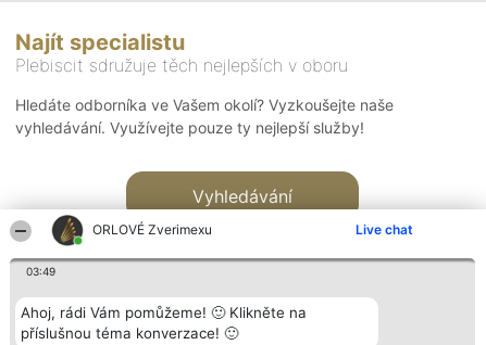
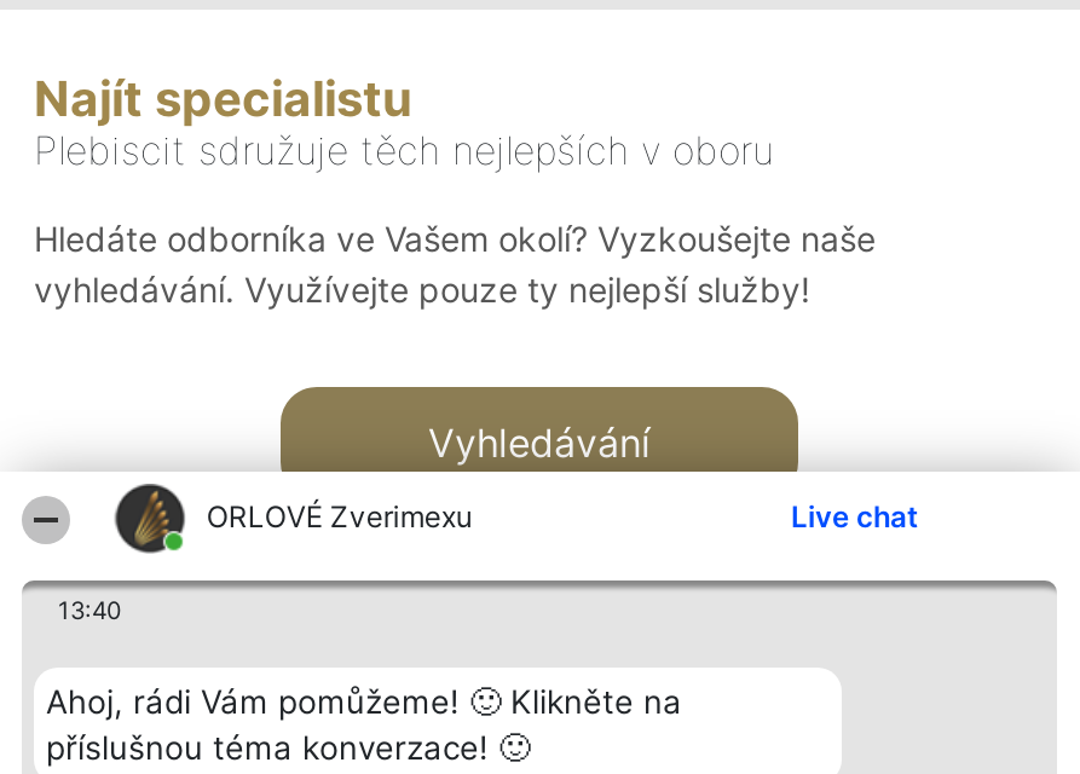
[26,265,55,278] 03:49 -> [58,595,121,624] 13:40

